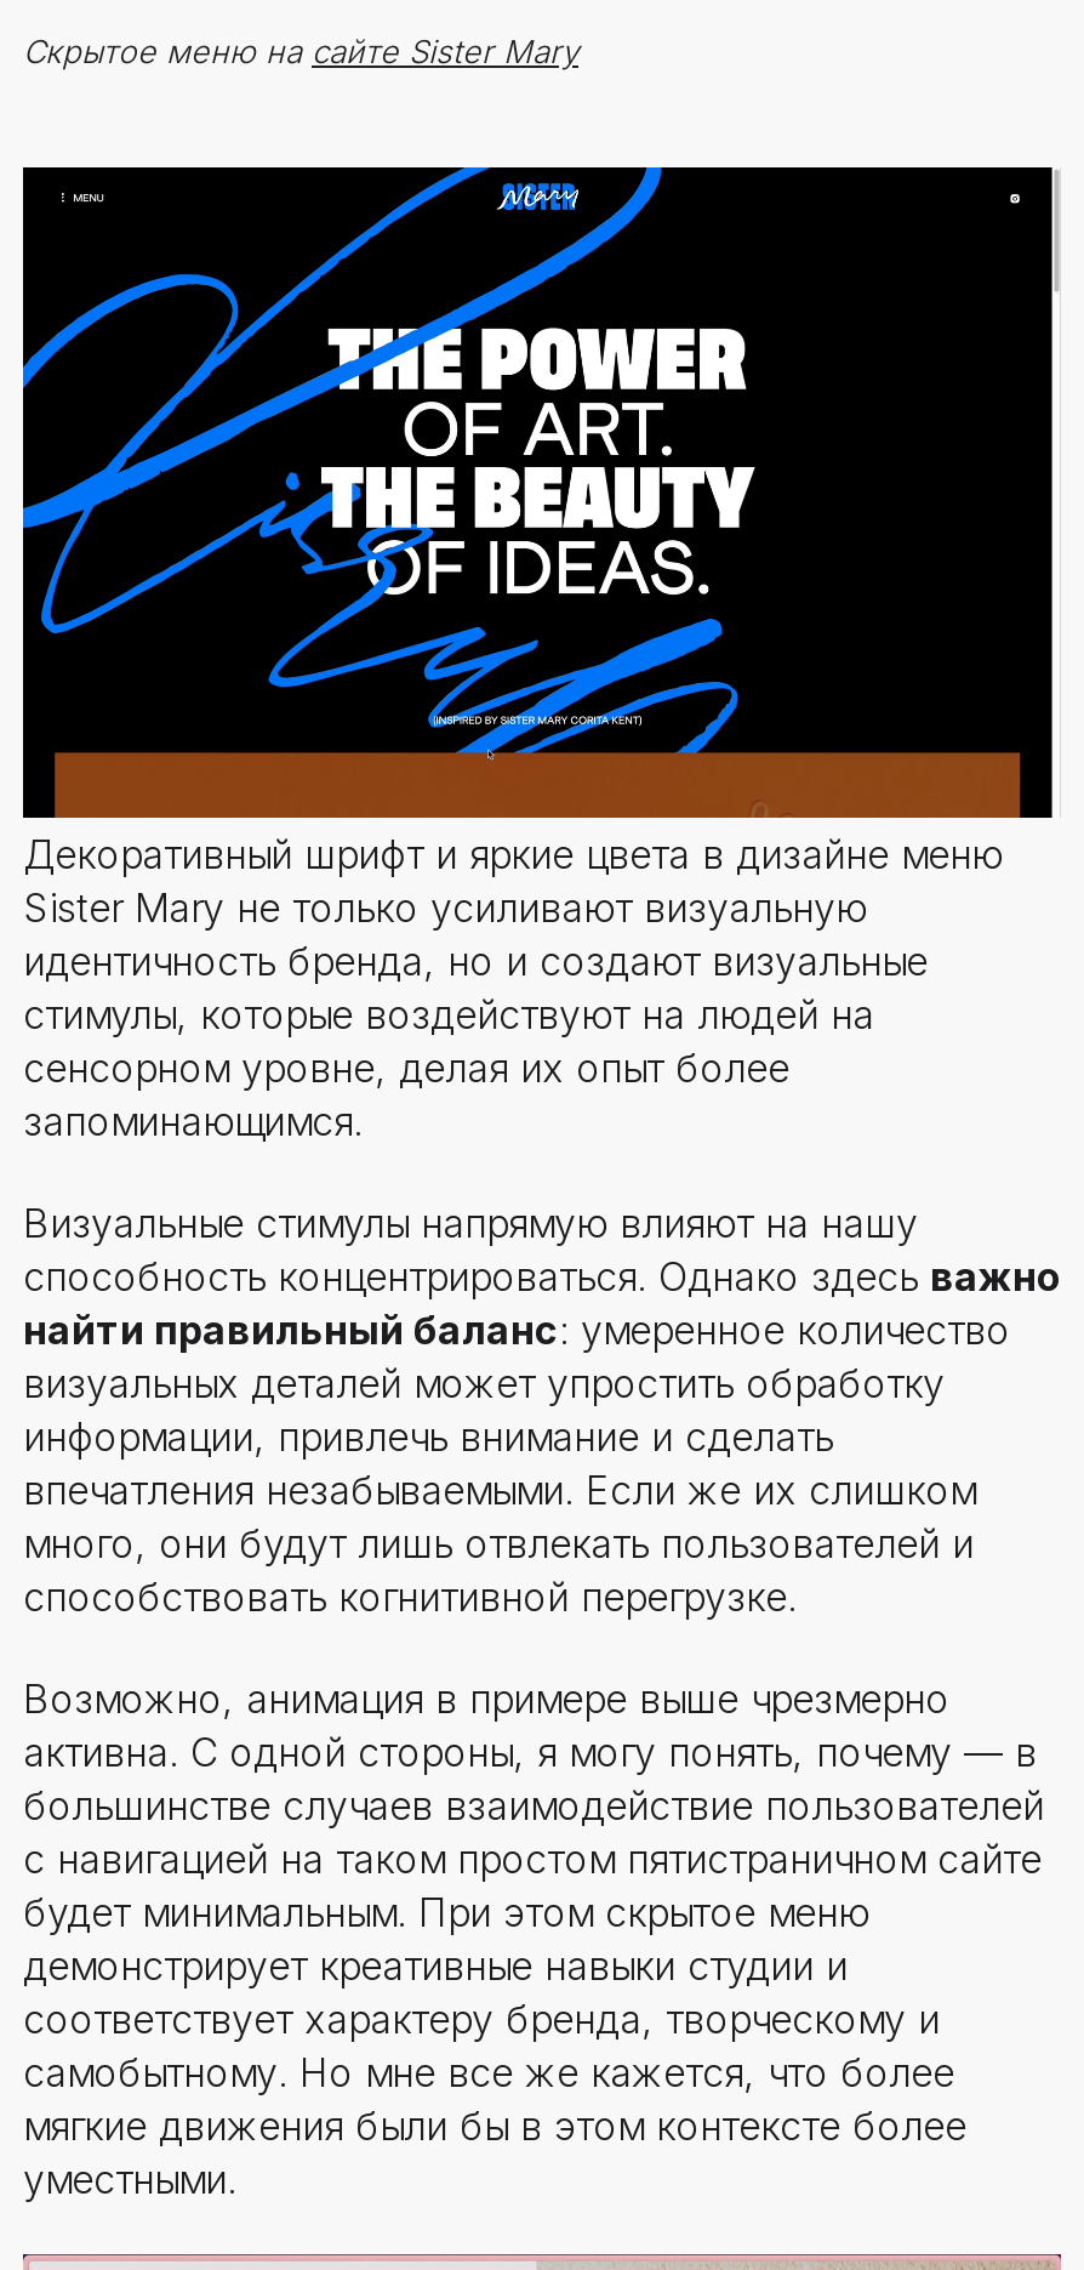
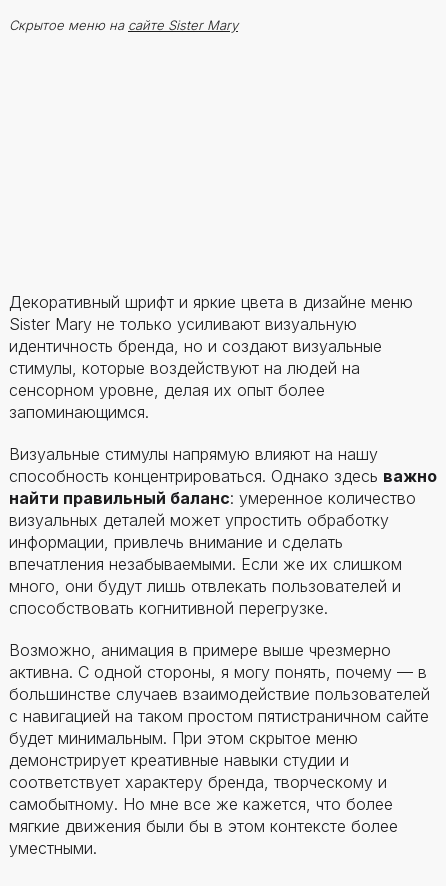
[21,165,1061,820] [image] -> none

